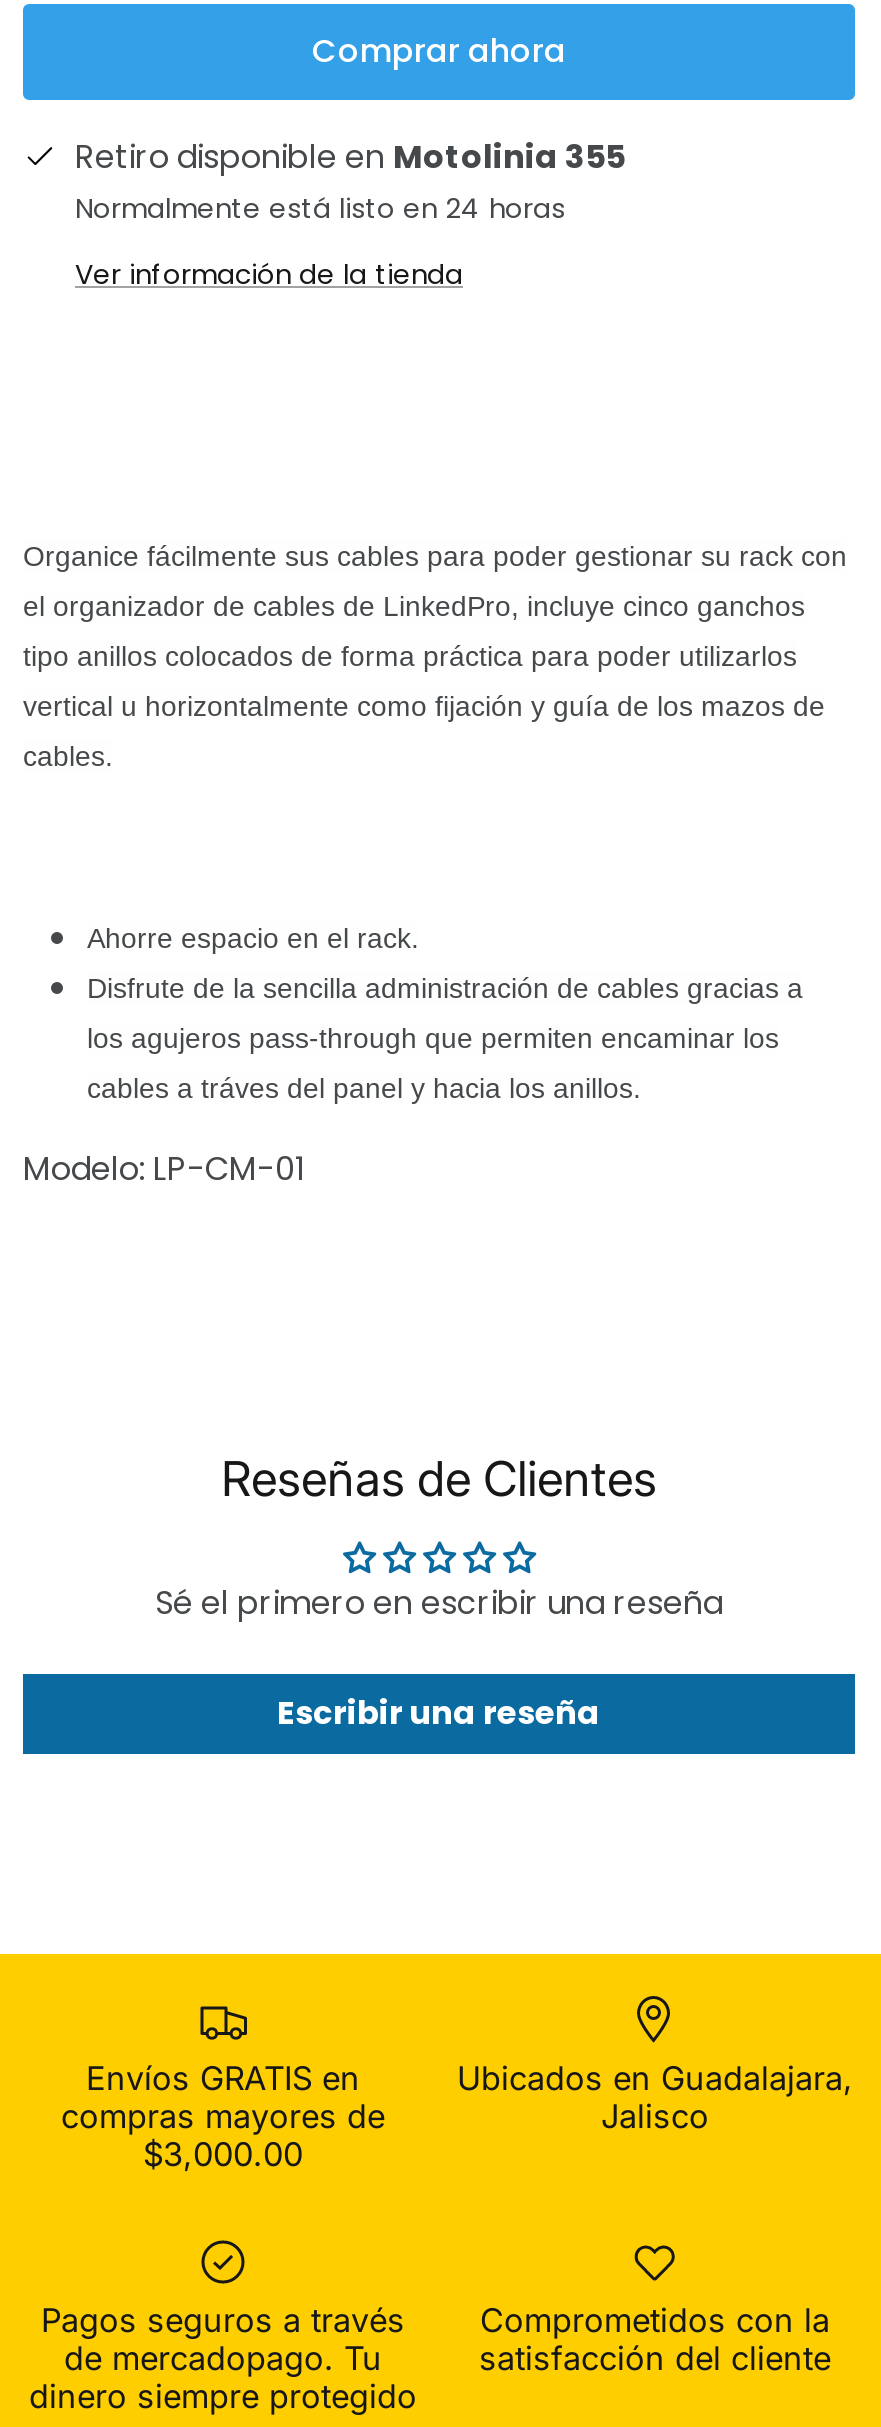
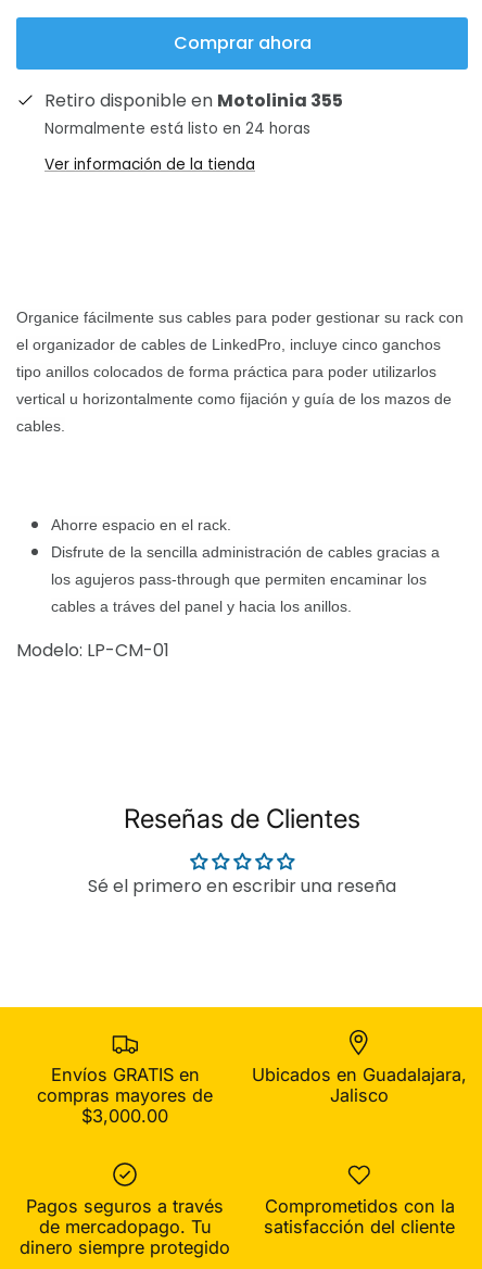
[277,1689,601,1735] Escribir una reseña -> none

